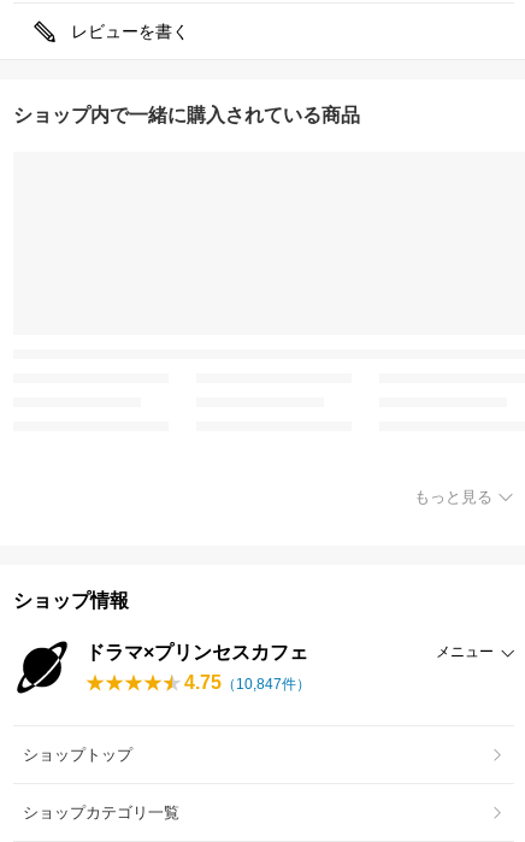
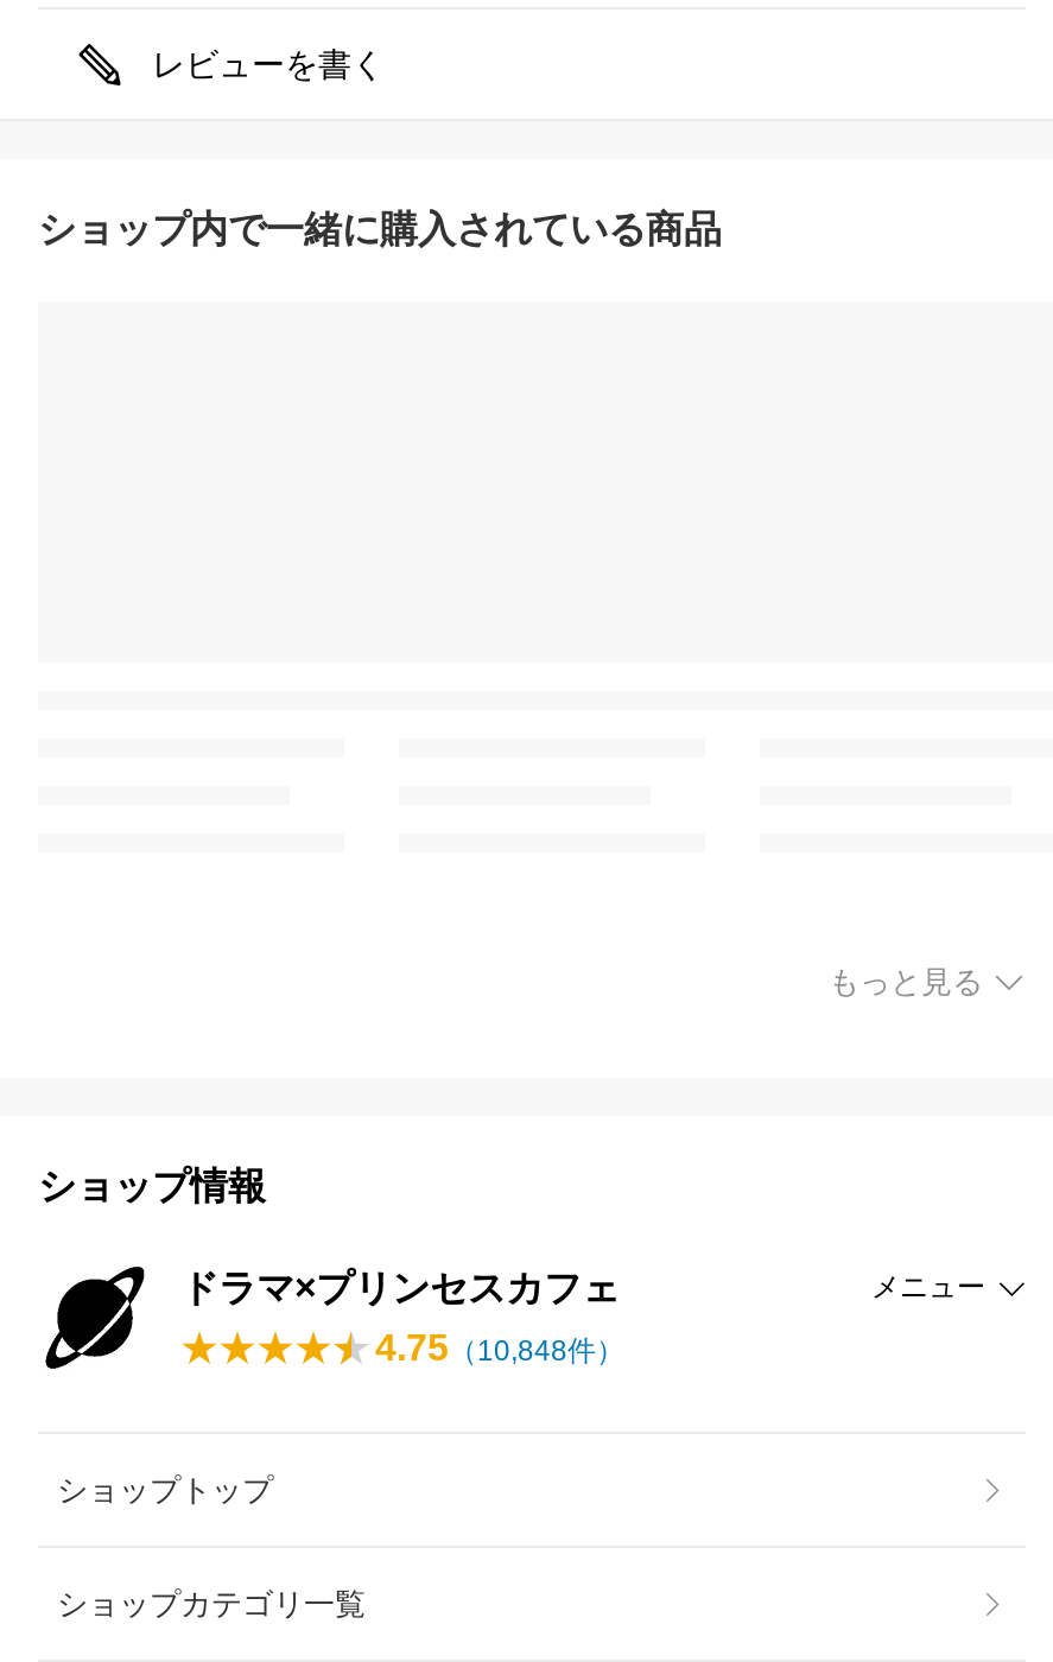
[184,672,311,693] 4.75（10,847件） -> [375,1327,624,1368] 4.75（10,848件）

